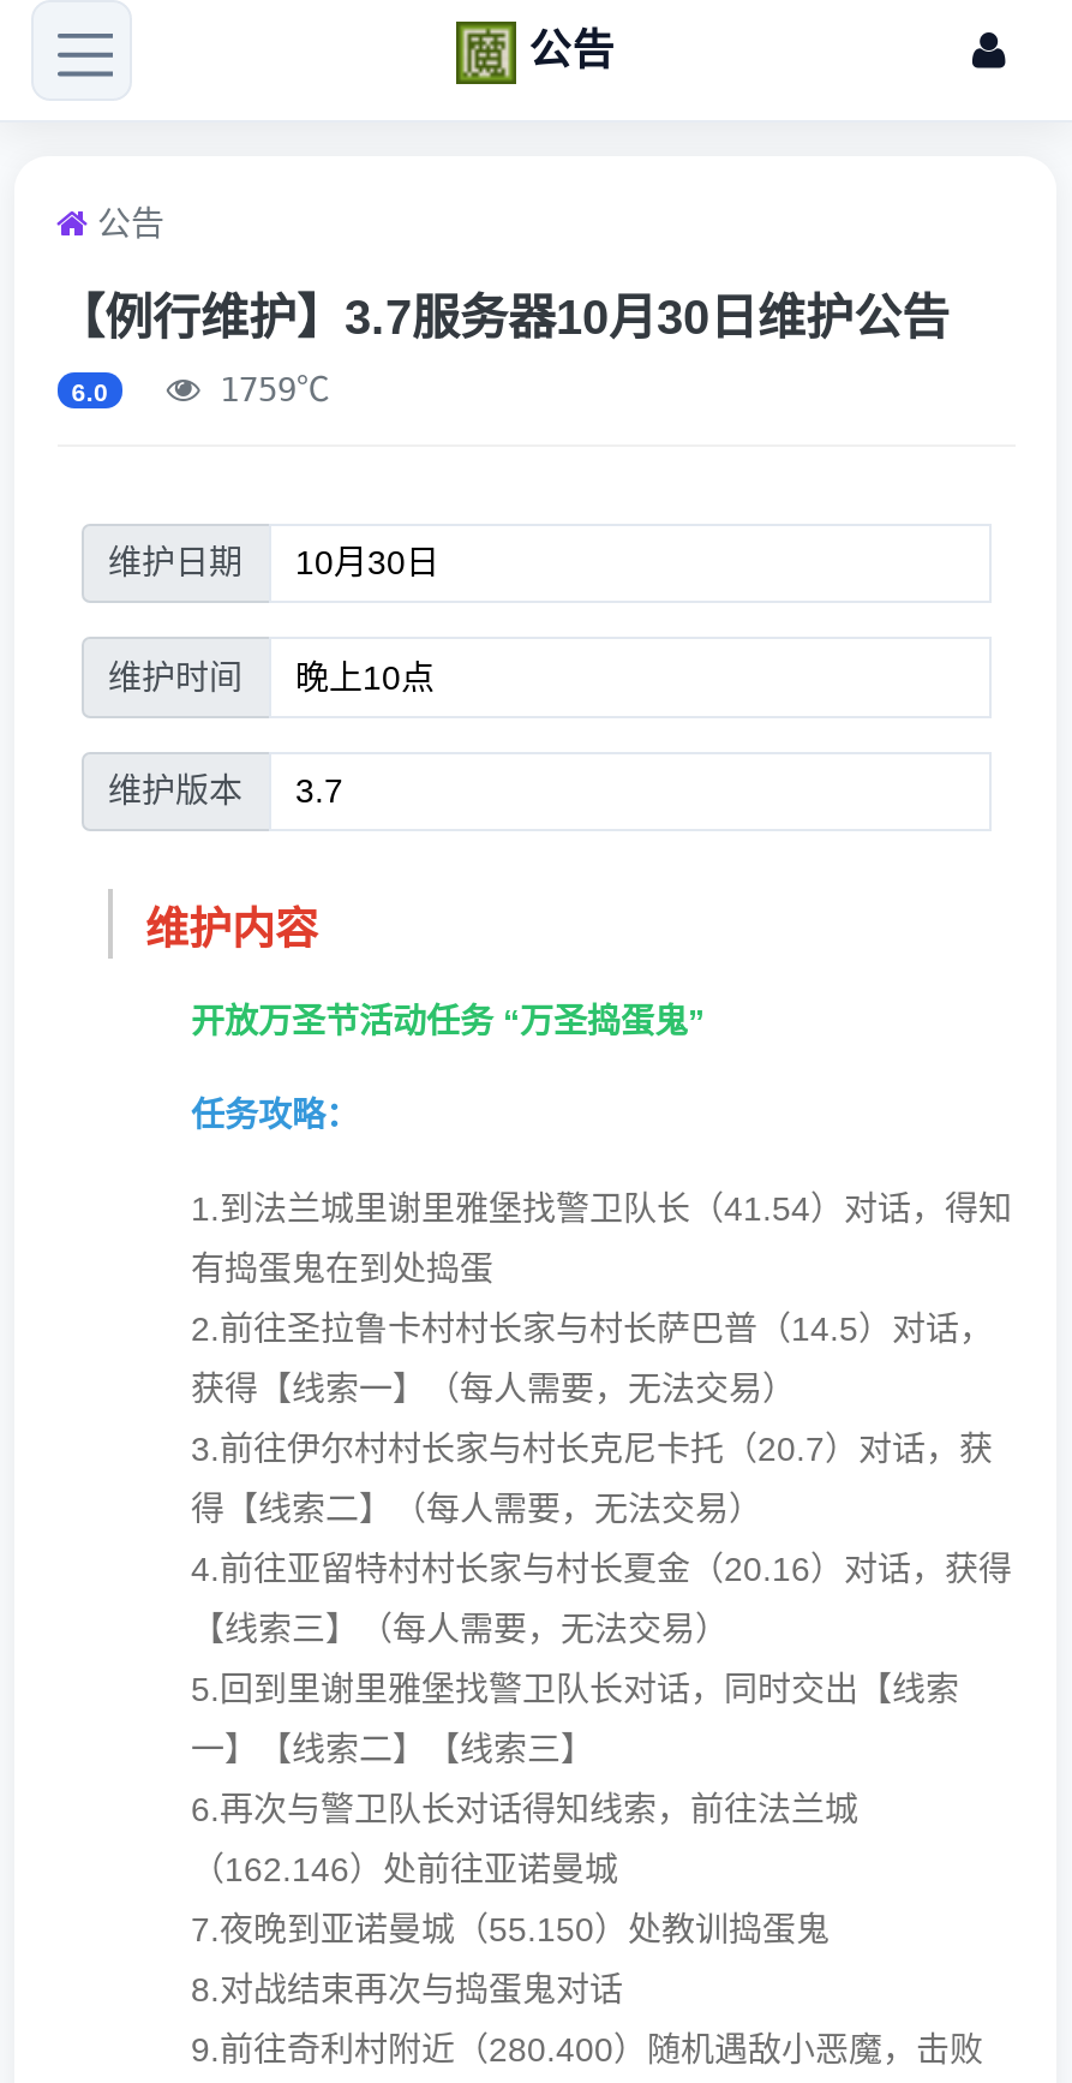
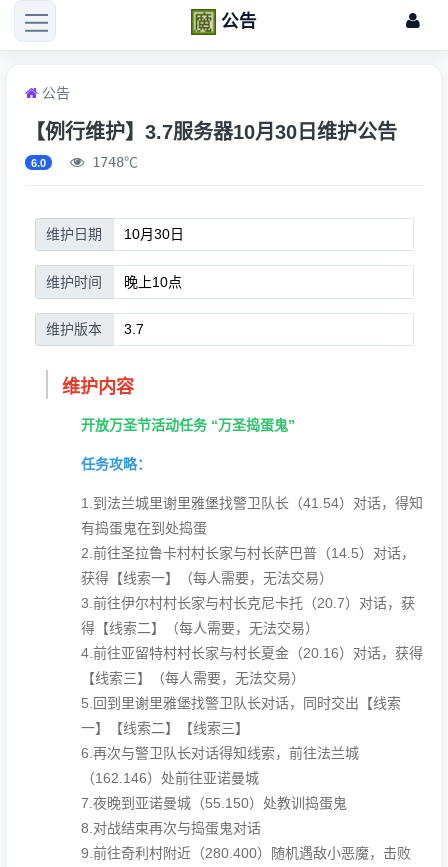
[200,370,330,408] 1759℃ -> [84,154,138,170] 1748℃

